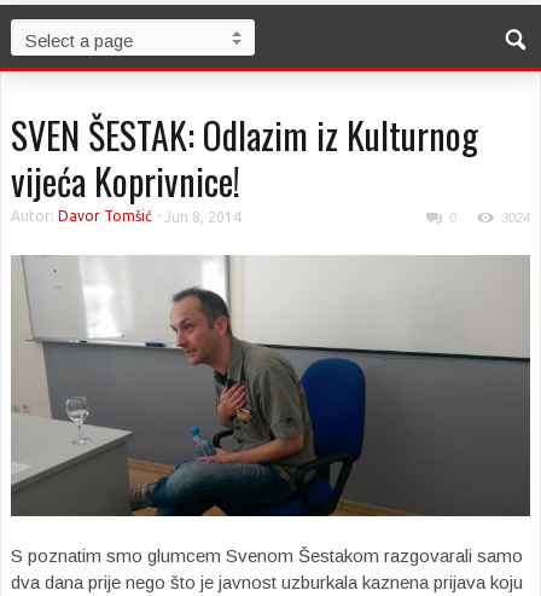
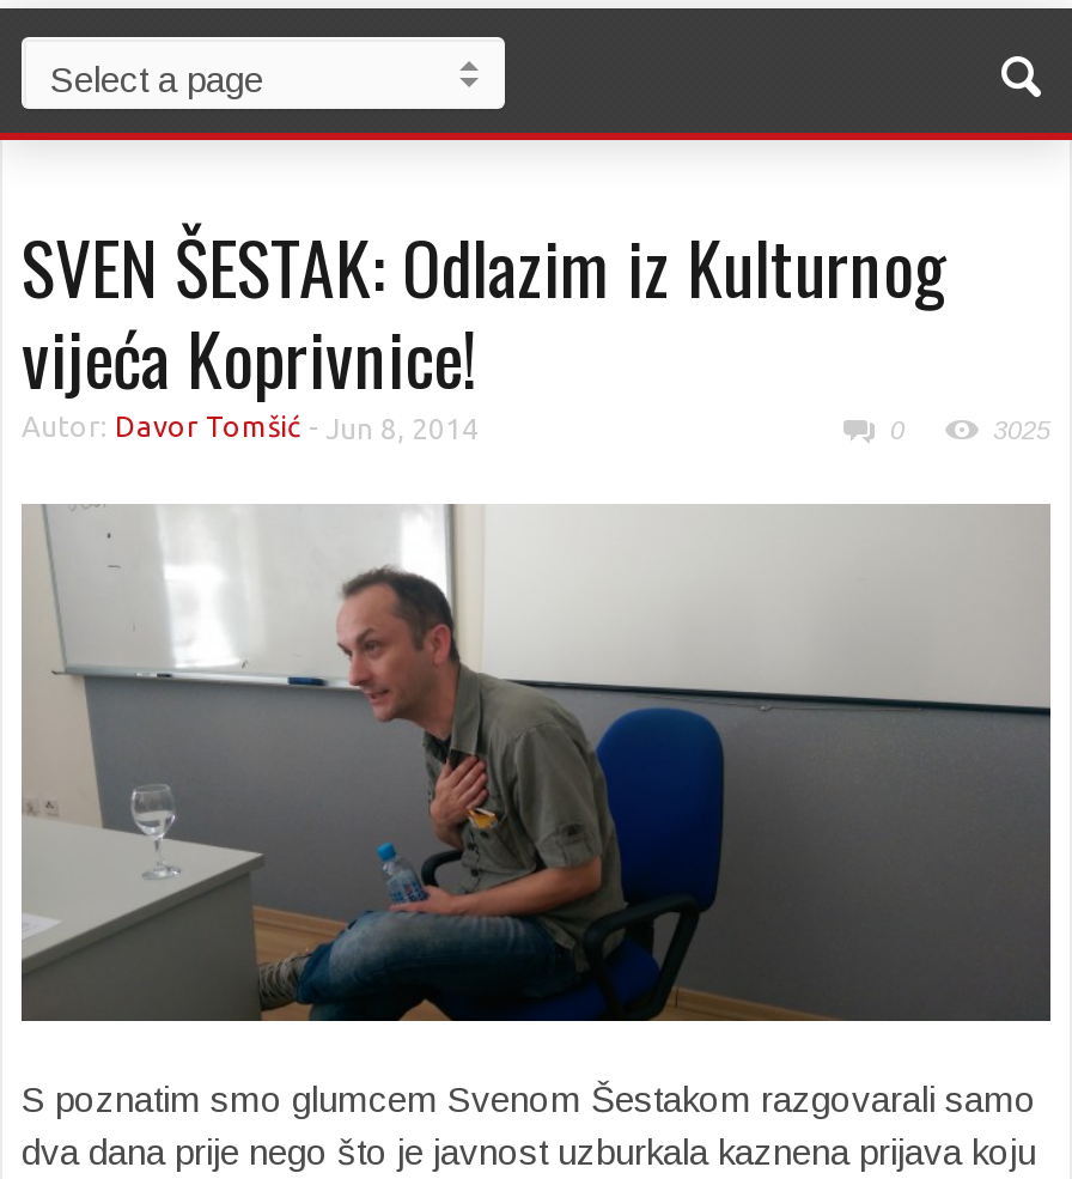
[501,210,530,225] 3024 -> [993,415,1050,444] 3025

